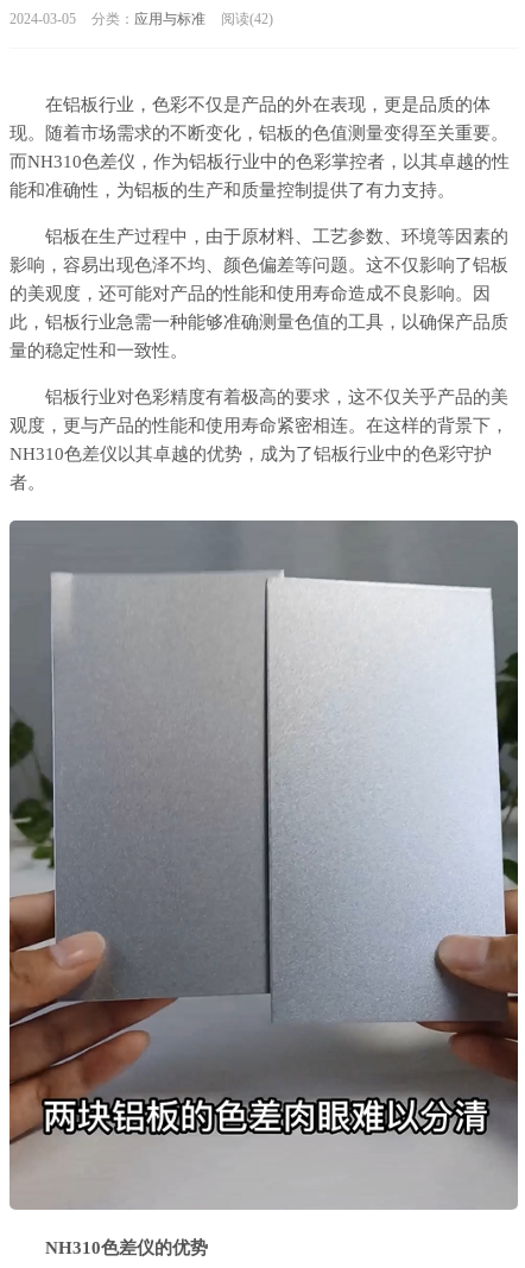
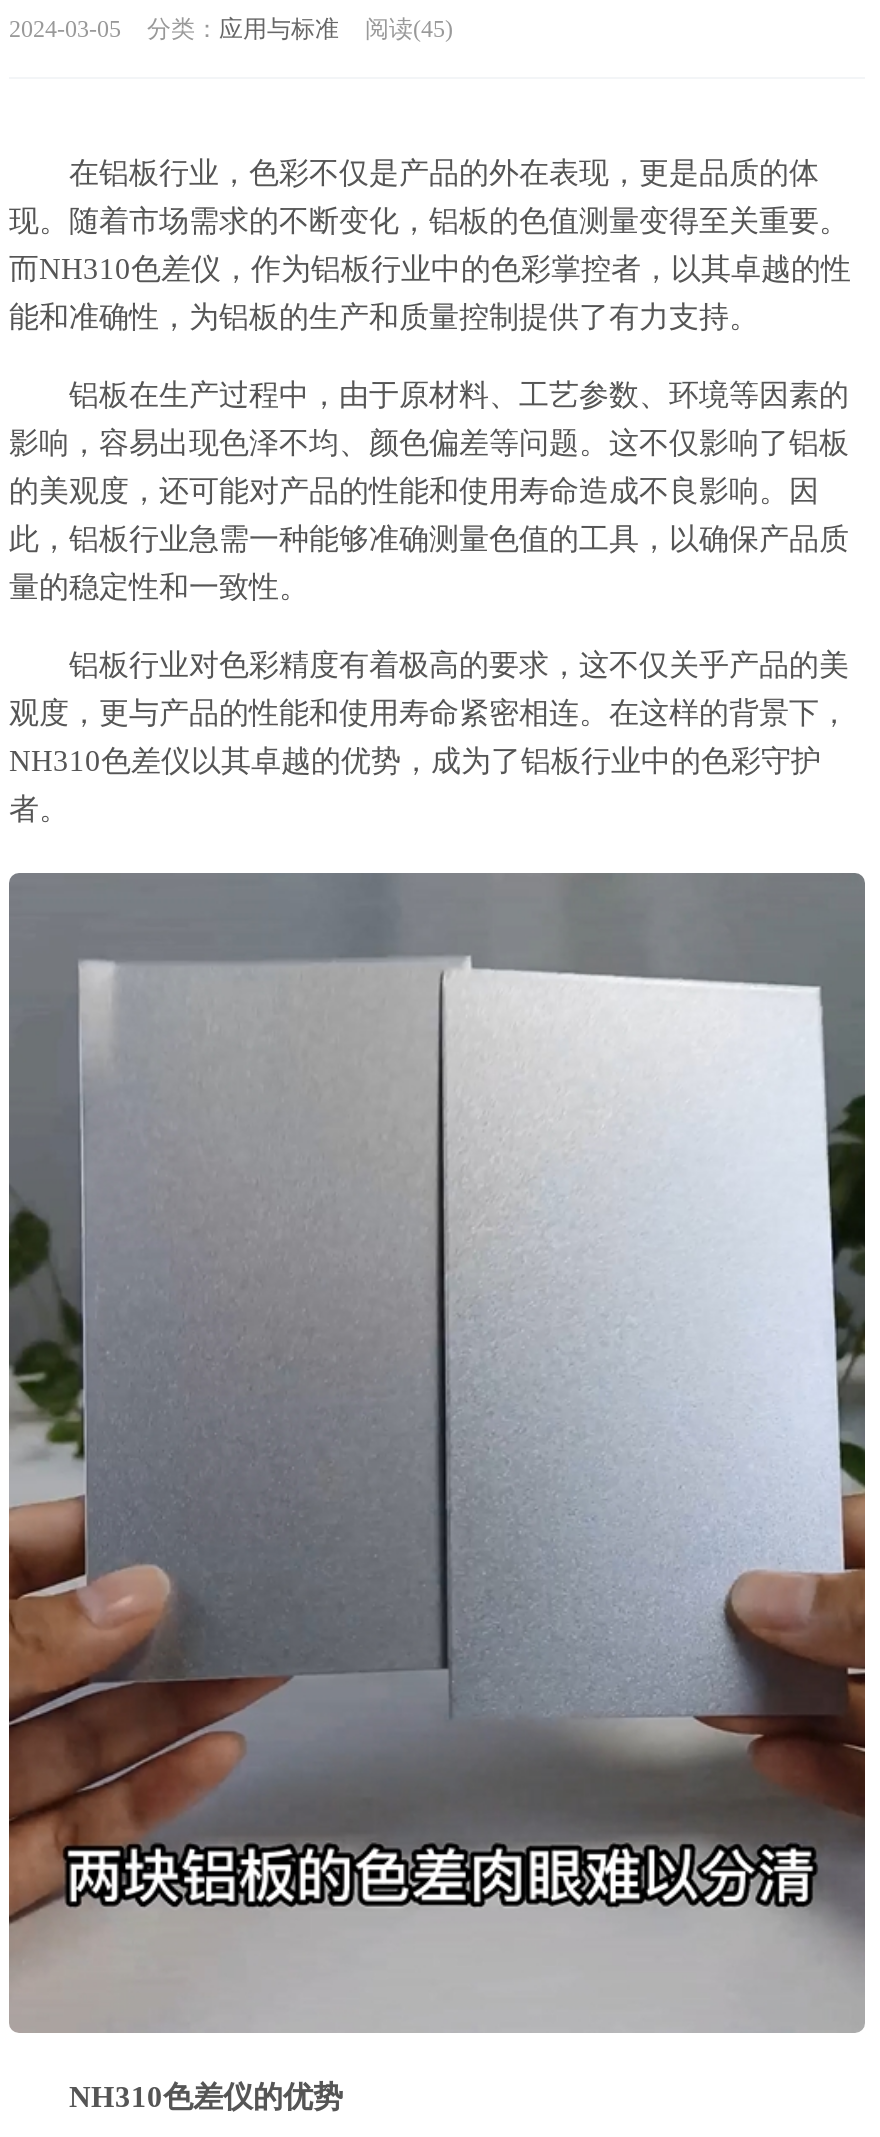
[10,11,273,27] 2024-03-05 分类：应用与标准 阅读(42) -> [9,15,453,43] 2024-03-05 分类：应用与标准 阅读(45)

